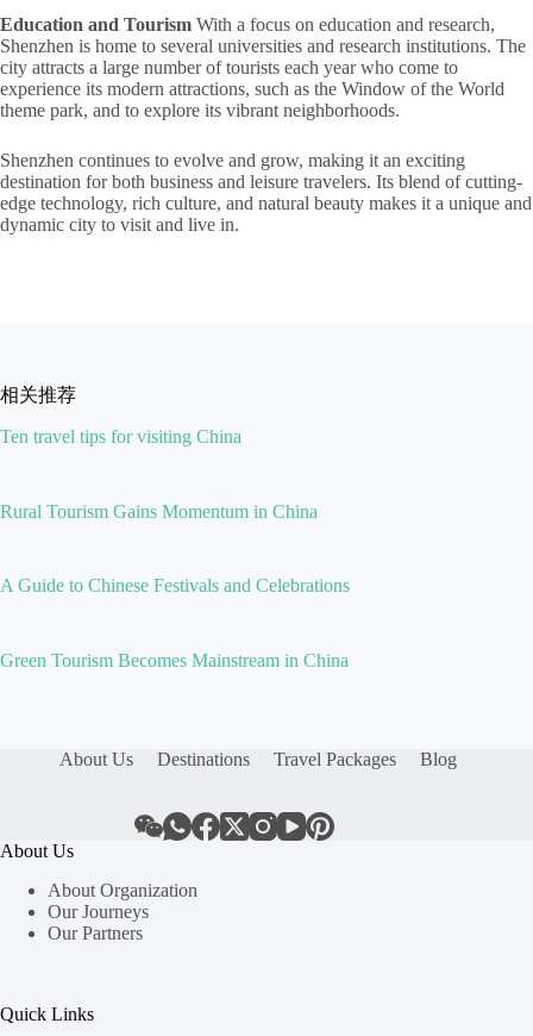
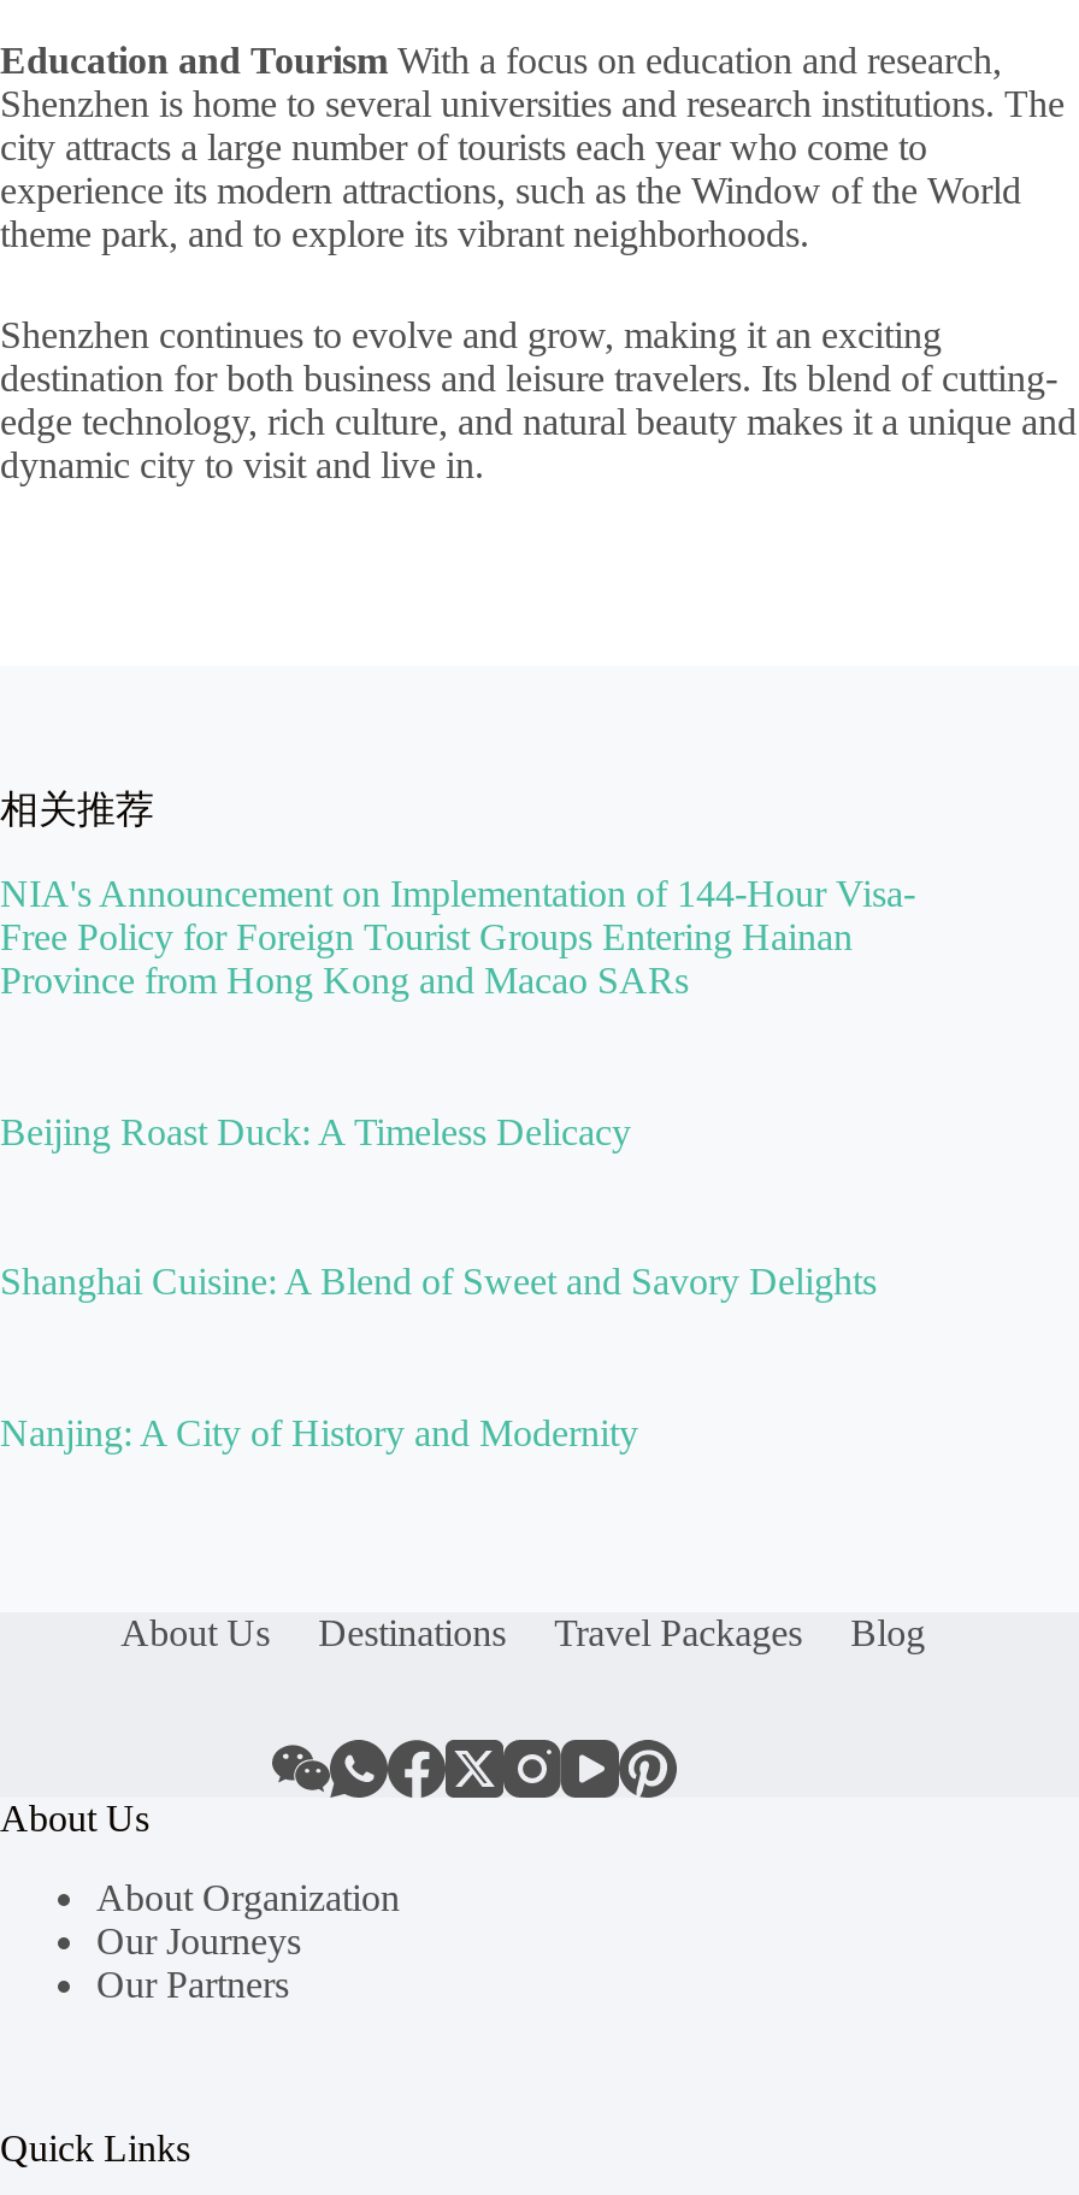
[0,426,242,446] Ten travel tips for visiting China -> [0,872,915,1000] NIA's Announcement on Implementation of 144-Hour Visa- | Free Policy for Foreign Tourist Groups Entering Hainan | Province from Hong Kong and Macao SARs
[0,501,318,521] Rural Tourism Gains Momentum in China -> [0,1110,631,1151] Beijing Roast Duck: A Timeless Delicacy
[0,576,350,596] A Guide to Chinese Festivals and Celebrations -> [0,1262,877,1303] Shanghai Cuisine: A Blend of Sweet and Savory Delights
[0,650,349,671] Green Tourism Becomes Mainstream in China -> [0,1413,638,1454] Nanjing: A City of History and Modernity

